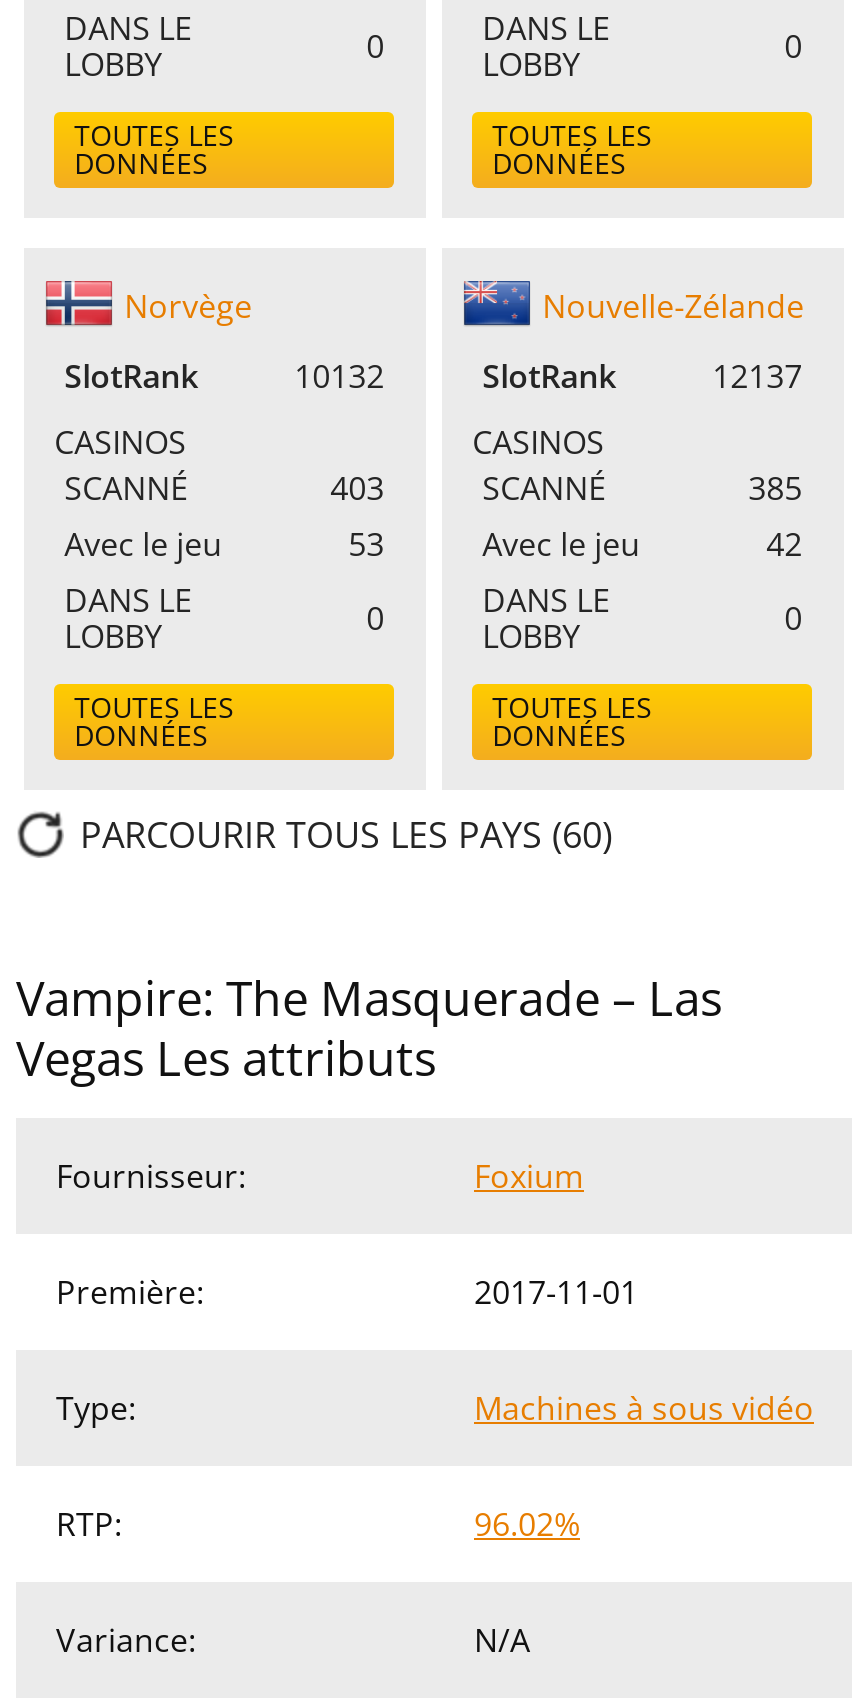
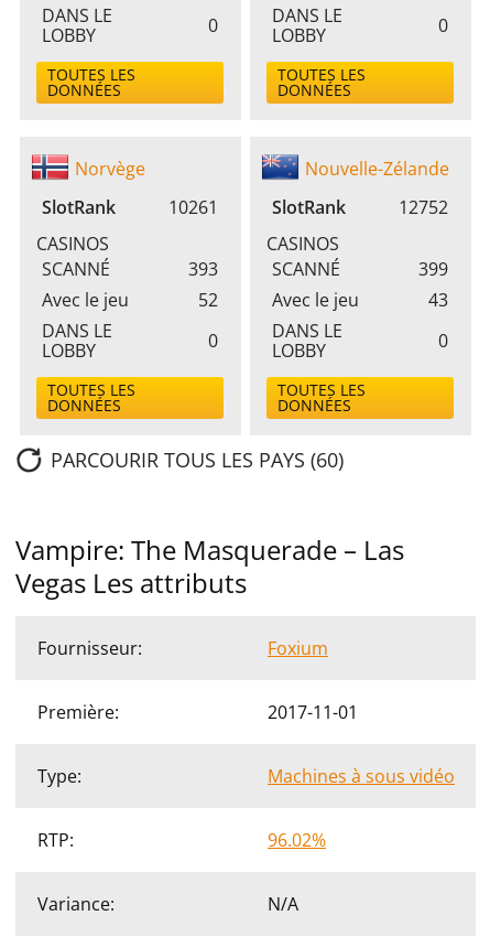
[294,354,384,398] 10132 -> [169,195,218,219] 10261
[712,354,802,398] 12137 -> [399,195,448,219] 12752
[330,466,384,510] 403 -> [189,257,218,281] 393
[748,466,802,510] 385 -> [419,257,448,281] 399
[348,522,384,566] 53 -> [198,287,218,312] 52
[766,522,802,566] 42 -> [428,287,448,312] 43

